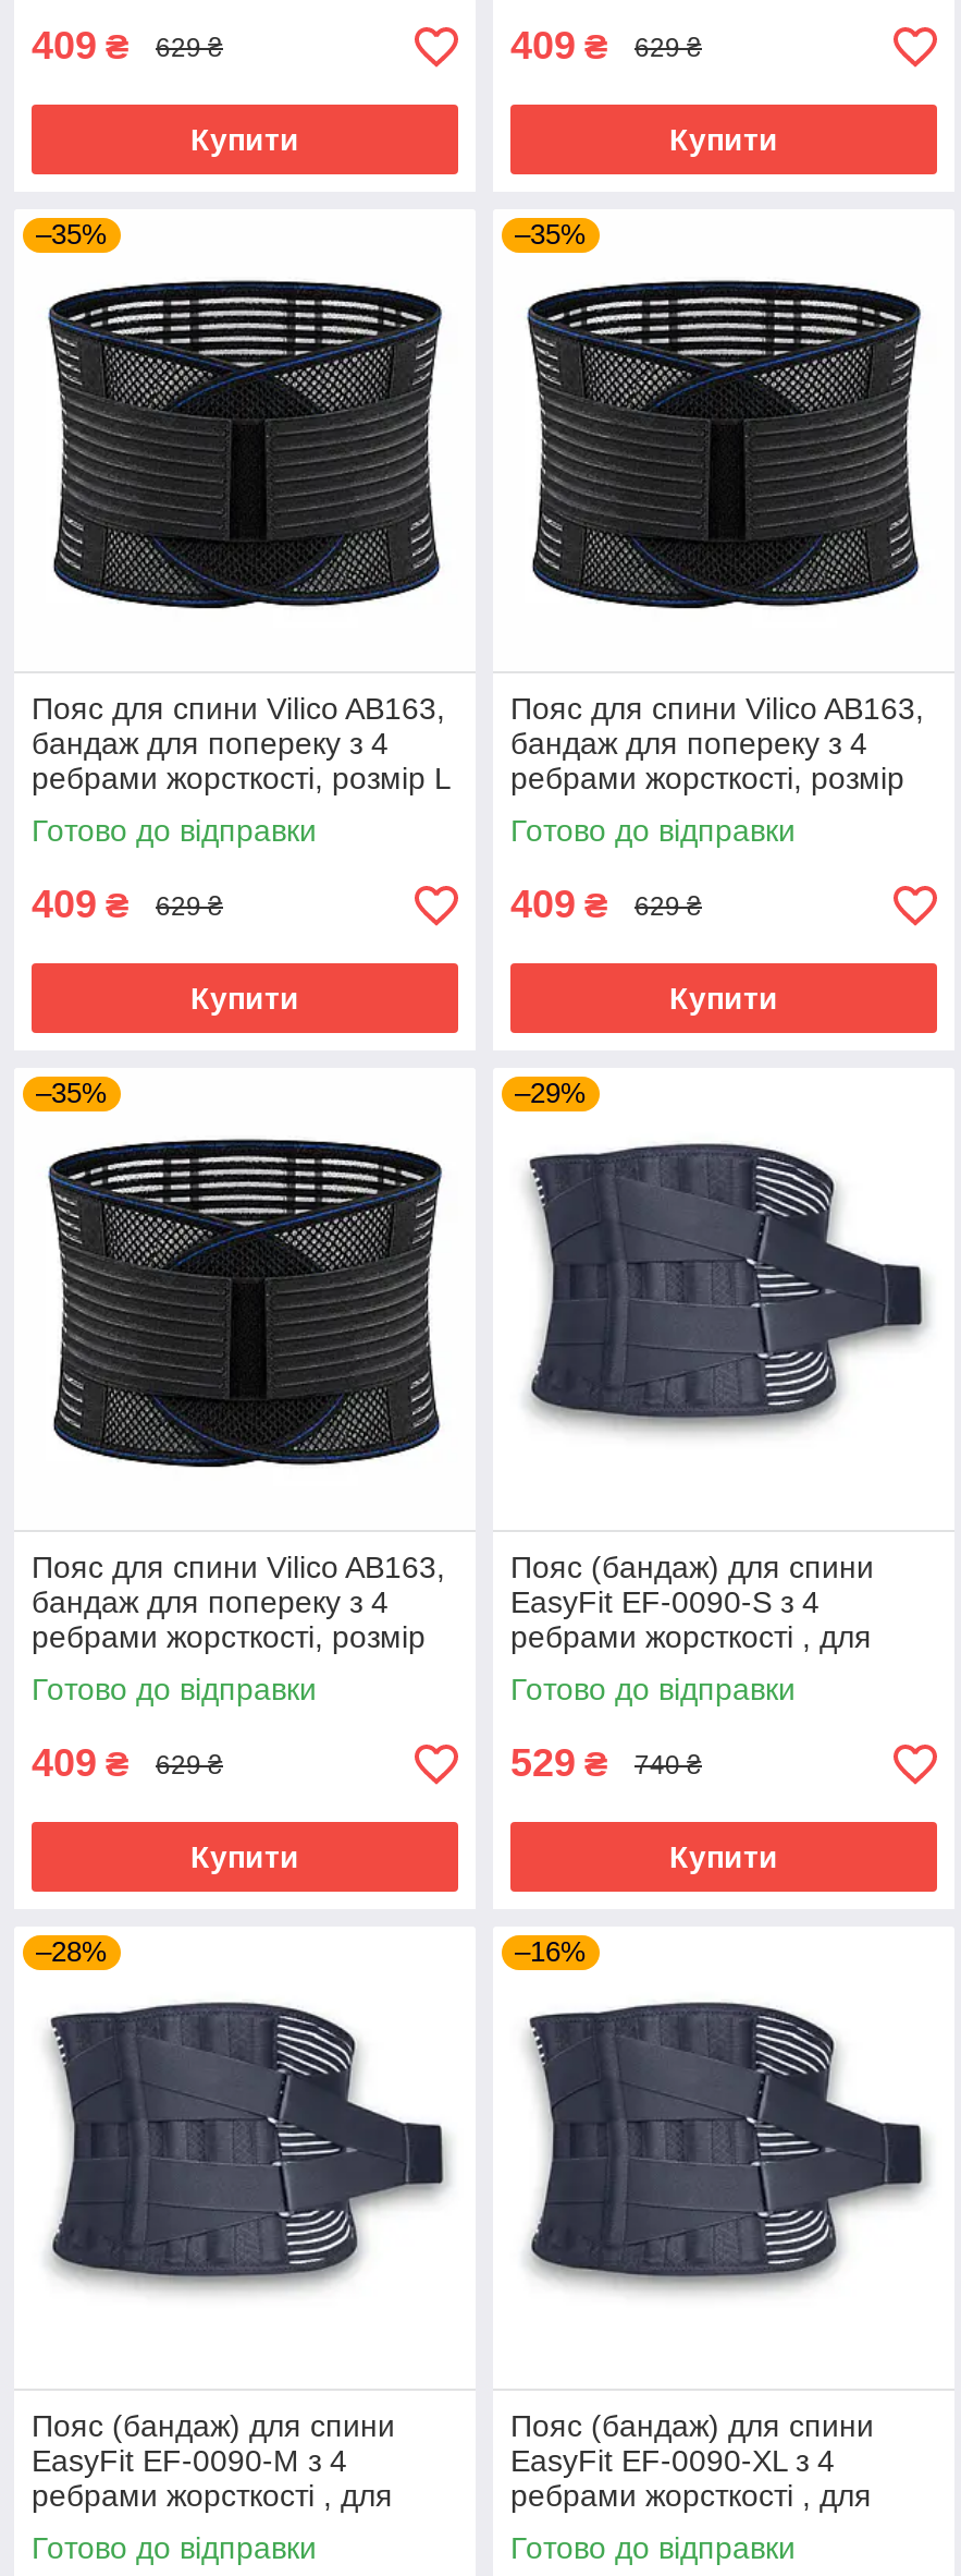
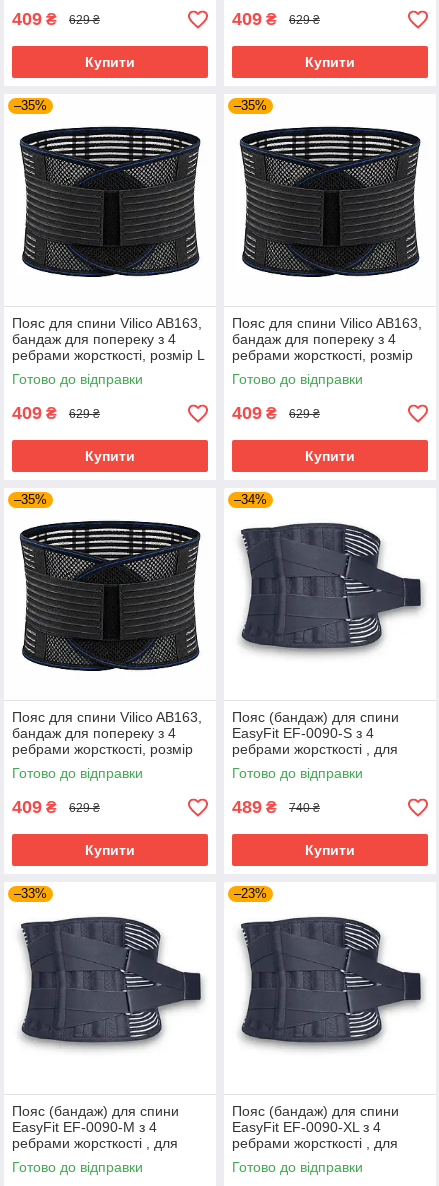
[515,1077,587,1110] –29% -> [234,492,267,507] –34%
[510,1742,608,1785] 529 ₴ -> [232,797,277,817] 489 ₴
[36,1936,108,1968] –28% -> [14,886,47,901] –33%
[515,1936,587,1968] –16% -> [234,886,267,901] –23%

